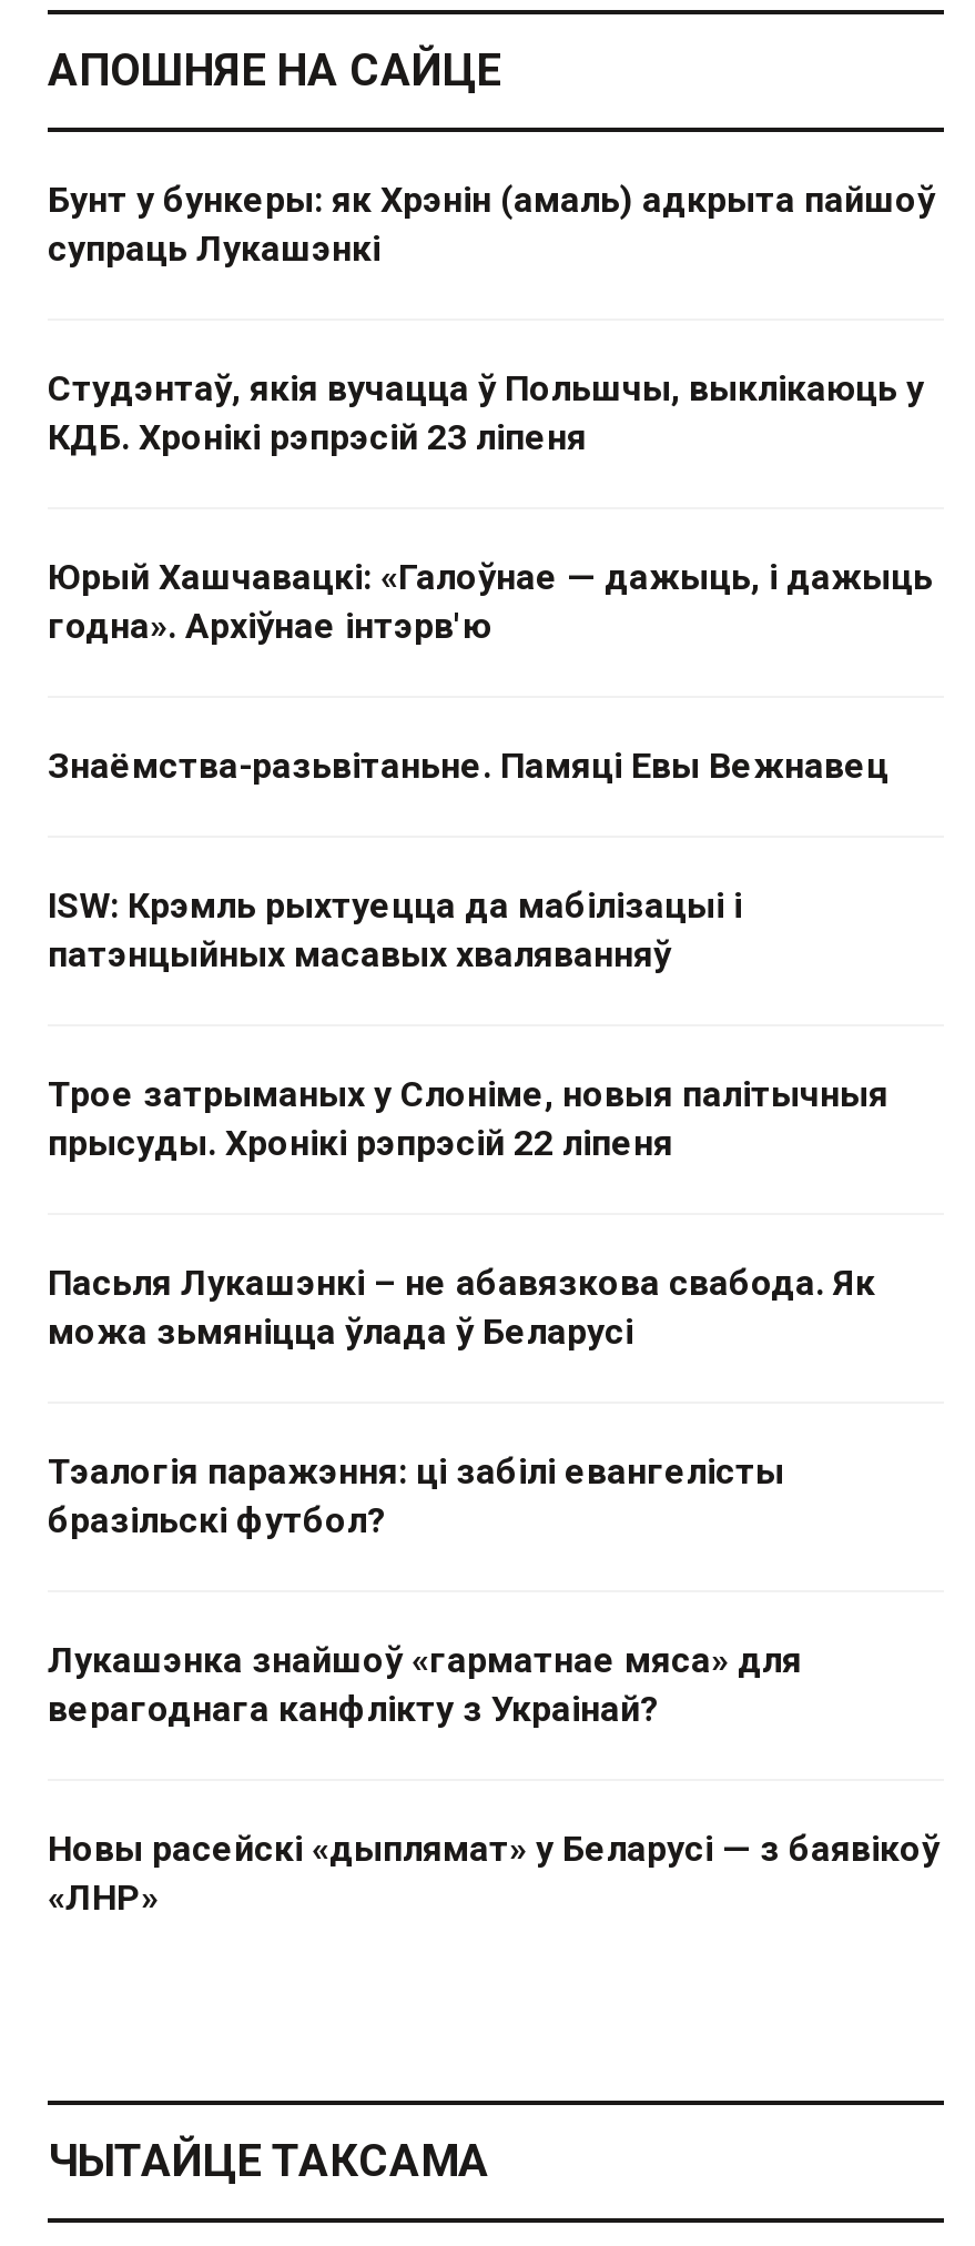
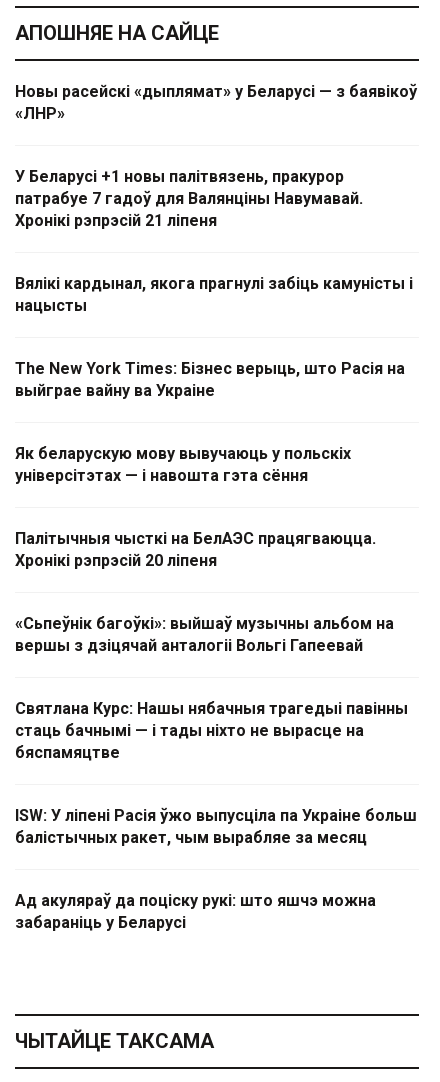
[48,179,935,1730] Бунт у бункеры: як Хрэнін (амаль) адкрыта пайшоў | супраць Лукашэнкі | Студэнтаў, якія вучацца ў Польшчы, выклікаюць у | КДБ. Хронікі рэпрэсій 23 ліпеня | Юрый Хашчавацкі: «Галоўнае — дажыць, і дажыць | годна». Архіўнае інтэрв'ю | Знаёмства-разьвітаньне. Памяці Евы Вежнавец | ISW: Крэмль рыхтуецца да мабілізацыі і | патэнцыйных масавых хваляванняў | Трое затрыманых у Слоніме, новыя палітычныя | прысуды. Хронікі рэпрэсій 22 ліпеня | Пасьля Лукашэнкі – не абавязкова свабода. Як | можа зьмяніцца ўлада ў Беларусі | Тэалогія паражэння: ці забілі евангелісты | бразільскі футбол? | Лукашэнка знайшоў «гарматнае мяса» для | верагоднага канфлікту з Украінай? -> none
moved [48,1828,940,1919] -> [15,82,417,123]: Новы расейскі «дыплямат» у Беларусі — з баявікоў | «ЛНР»
none -> [15,167,417,932] У Беларусі +1 новы палітвязень, пракурор | патрабуе 7 гадоў для Валянціны Навумавай. | Хронікі рэпрэсій 21 ліпеня | Вялікі кардынал, якога прагнулі забіць камуністы і | нацысты | The New York Times: Бізнес верыць, што Расія на | выйграе вайну ва Украіне | Як беларускую мову вывучаюць у польскіх | універсітэтах — і навошта гэта сёння | Палітычныя чысткі на БелАЭС працягваюцца. | Хронікі рэпрэсій 20 ліпеня | «Сьпеўнік багоўкі»: выйшаў музычны альбом на | вершы з дзіцячай анталогіі Вольгі Гапеевай | Святлана Курс: Нашы нябачныя трагедыі павінны | стаць бачнымі — і тады ніхто не вырасце на | бяспамяцтве | ISW: У ліпені Расія ўжо выпусціла па Украіне больш | балістычных ракет, чым вырабляе за месяц | Ад акуляраў да поціску рукі: што яшчэ можна | забараніць у Беларусі

